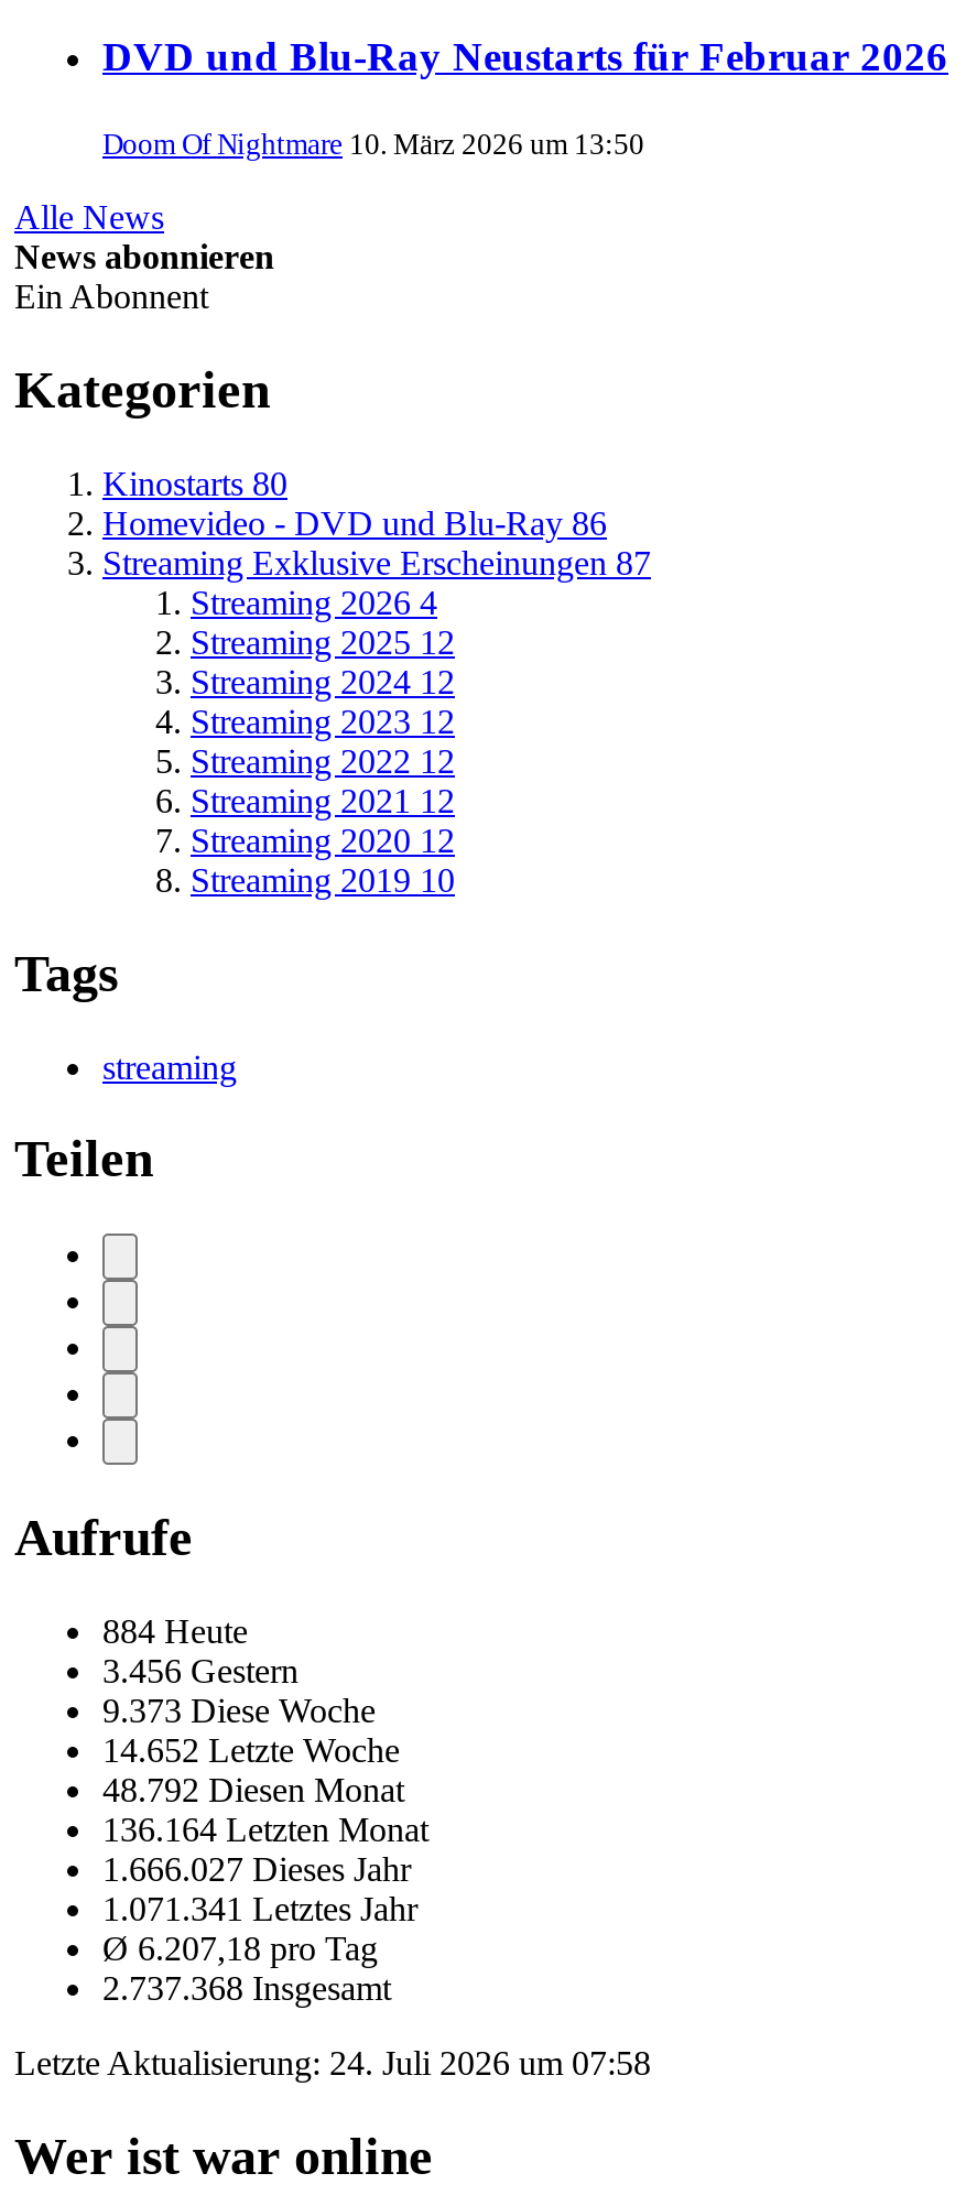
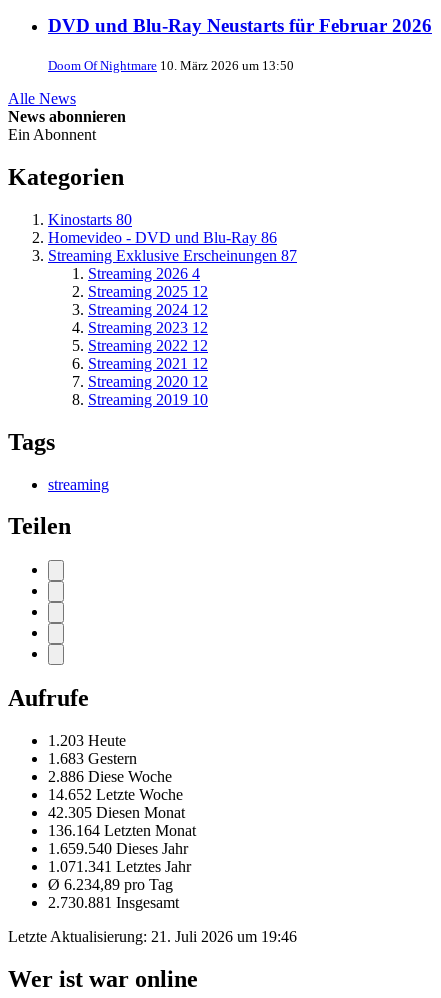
[102,1613,248,1650] 884 Heute -> [48,732,126,749] 1.203 Heute
[102,1652,298,1690] 3.456 Gestern -> [48,750,137,767] 1.683 Gestern
[102,1692,376,1730] 9.373 Diese Woche -> [48,768,172,785] 2.886 Diese Woche
[102,1771,404,1809] 48.792 Diesen Monat -> [48,804,185,821] 42.305 Diesen Monat
[102,1851,411,1888] 1.666.027 Dieses Jahr -> [48,840,188,857] 1.659.540 Dieses Jahr
[102,1930,378,1967] Ø 6.207,18 pro Tag -> [48,876,173,893] Ø 6.234,89 pro Tag
[102,1970,391,2007] 2.737.368 Insgesamt -> [48,894,179,911] 2.730.881 Insgesamt
[14,2045,651,2082] Letzte Aktualisierung: 24. Juli 2026 um 07:58 -> [8,928,297,945] Letzte Aktualisierung: 21. Juli 2026 um 19:46

